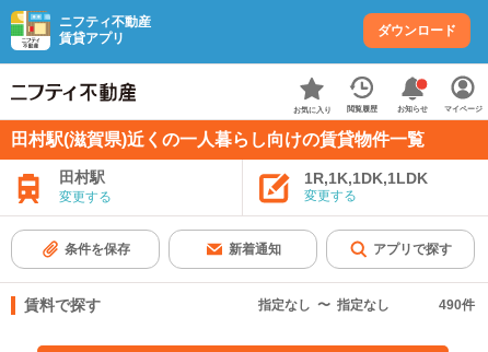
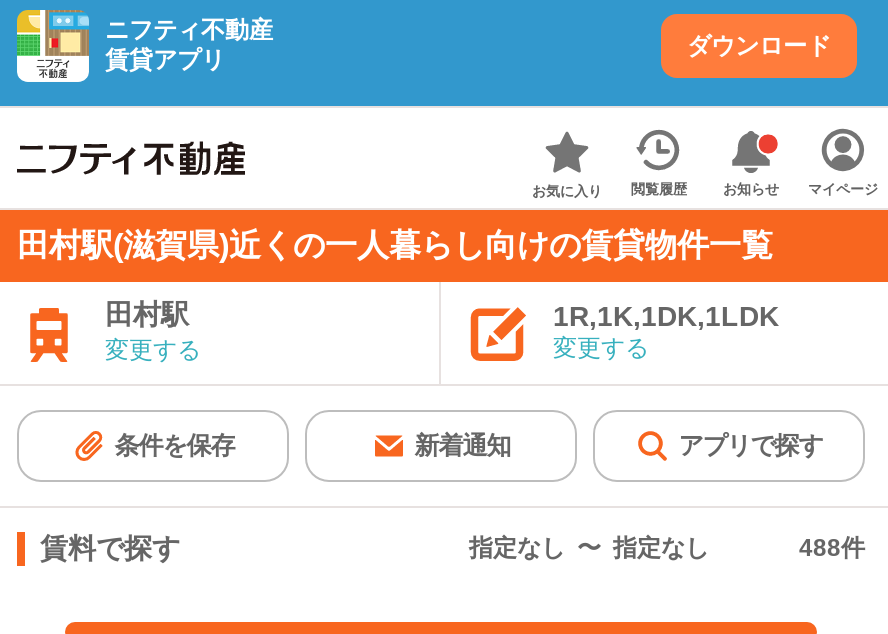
[439,297,475,313] 490件 -> [799,534,865,562] 488件

